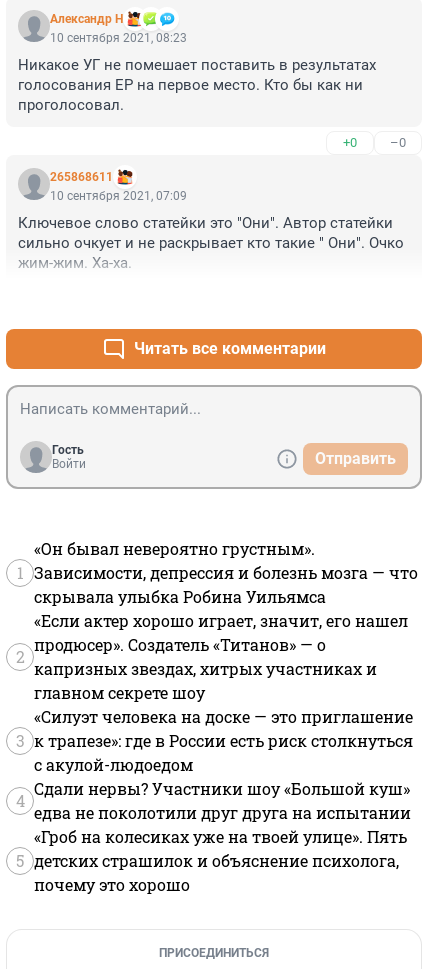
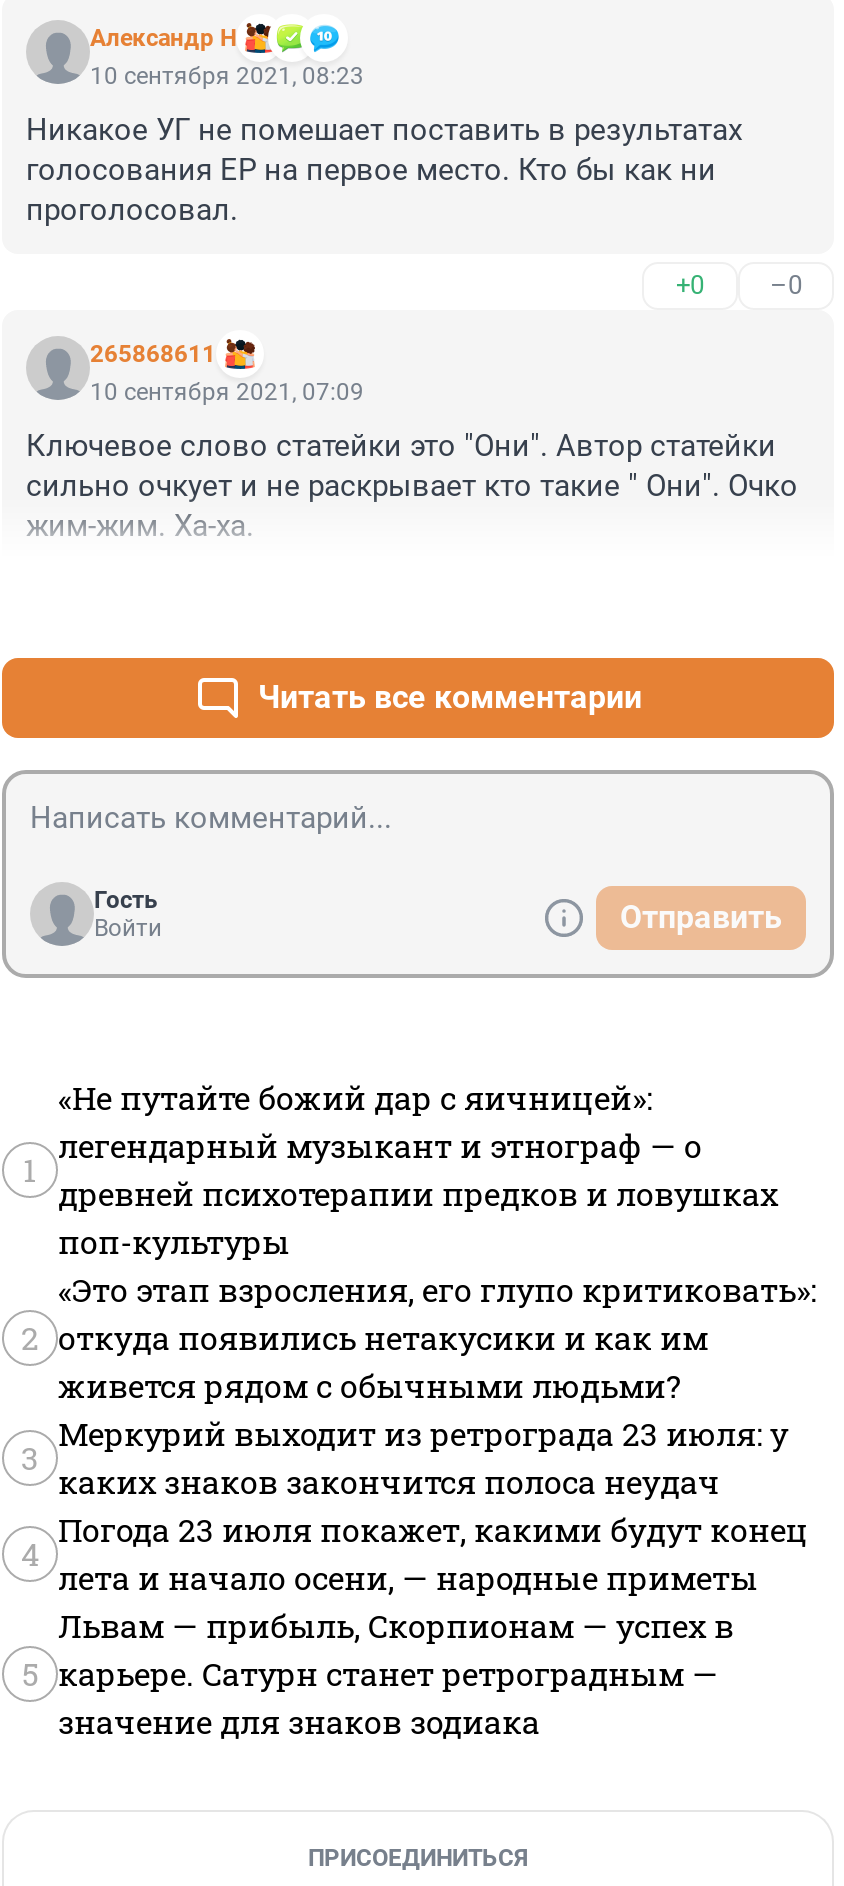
[34,538,418,607] «Он бывал невероятно грустным». | Зависимости, депрессия и болезнь мозга — что | скрывала улыбка Робина Уильямса -> [58,1075,778,1261] «Не путайте божий дар с яичницей»: | легендарный музыкант и этнограф — о | древней психотерапии предков и ловушках | поп-культуры
[34,610,408,703] «Если актер хорошо играет, значит, его нашел | продюсер». Создатель «Титанов» — о | капризных звездах, хитрых участниках и | главном секрете шоу -> [58,1267,816,1405] «Это этап взросления, его глупо критиковать»: | откуда появились нетакусики и как им | живется рядом с обычными людьми?
[34,706,413,775] «Силуэт человека на доске — это приглашение | к трапезе»: где в России есть риск столкнуться | с акулой-людоедом -> [58,1411,788,1501] Меркурий выходит из ретрограда 23 июля: у | каких знаков закончится полоса неудач
[34,778,411,823] Сдали нервы? Участники шоу «Большой куш» | едва не поколотили друг друга на испытании -> [58,1507,808,1597] Погода 23 июля покажет, какими будут конец | лета и начало осени, — народные приметы
[34,826,407,895] «Гроб на колесиках уже на твоей улице». Пять | детских страшилок и объяснение психолога, | почему это хорошо -> [58,1603,734,1741] Львам — прибыль, Скорпионам — успех в | карьере. Сатурн станет ретроградным — | значение для знаков зодиака

